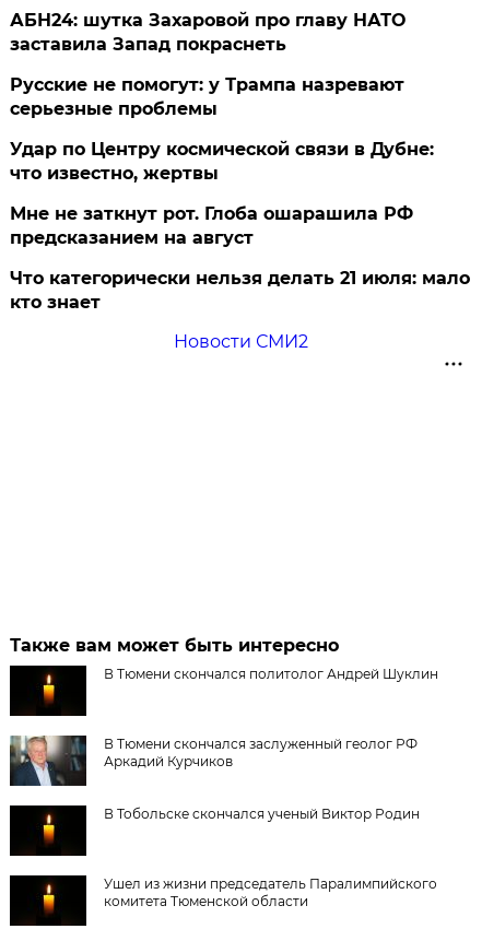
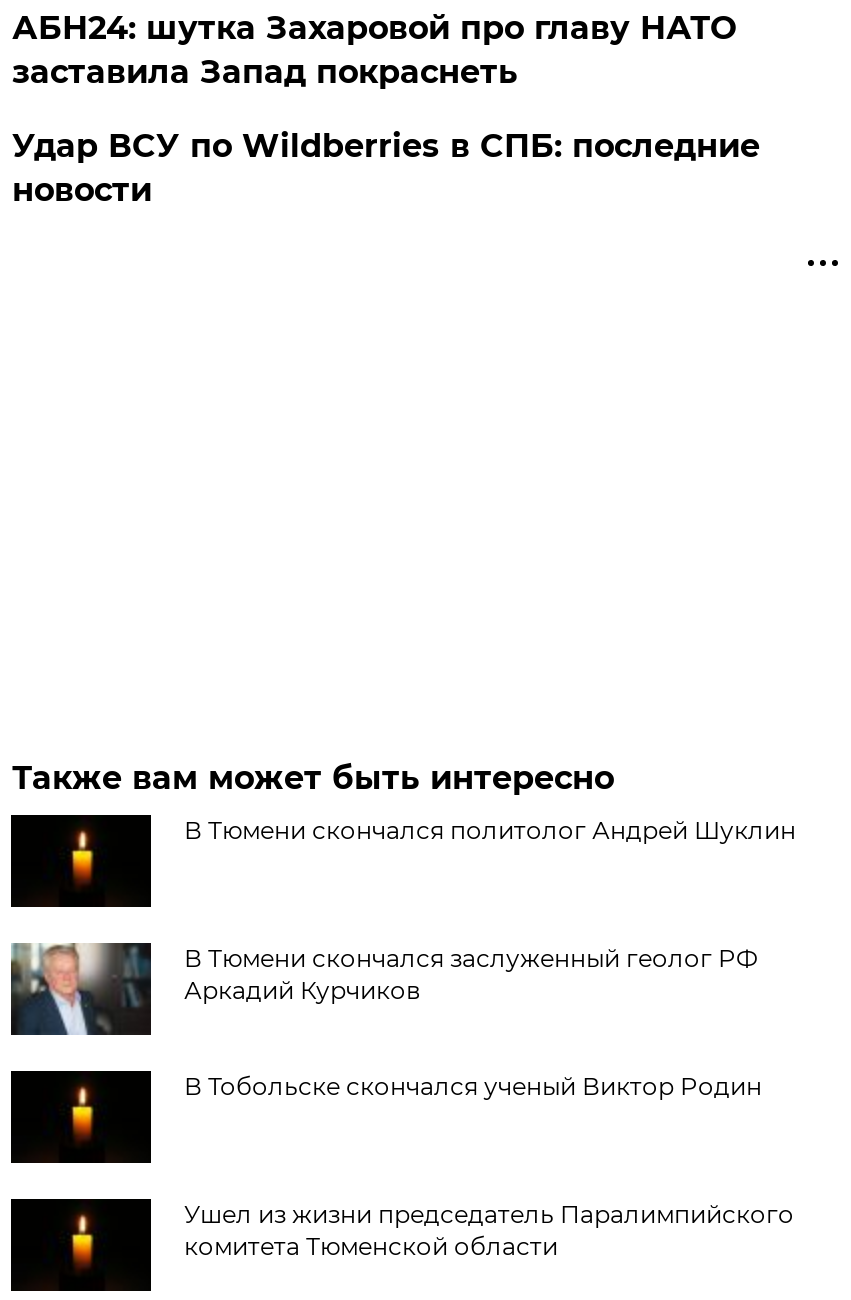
[10,74,470,352] Русские не помогут: у Трампа назревают | серьезные проблемы | Удар по Центру космической связи в Дубне: | что известно, жертвы | Мне не заткнут рот. Глоба ошарашила РФ | предсказанием на август | Что категорически нельзя делать 21 июля: мало | кто знает | Новости СМИ2 -> [12,127,760,209] Удар ВСУ по Wildberries в СПБ: последние | новости

